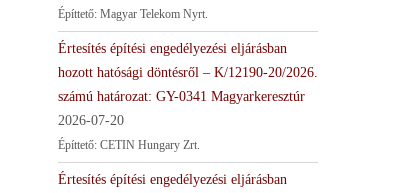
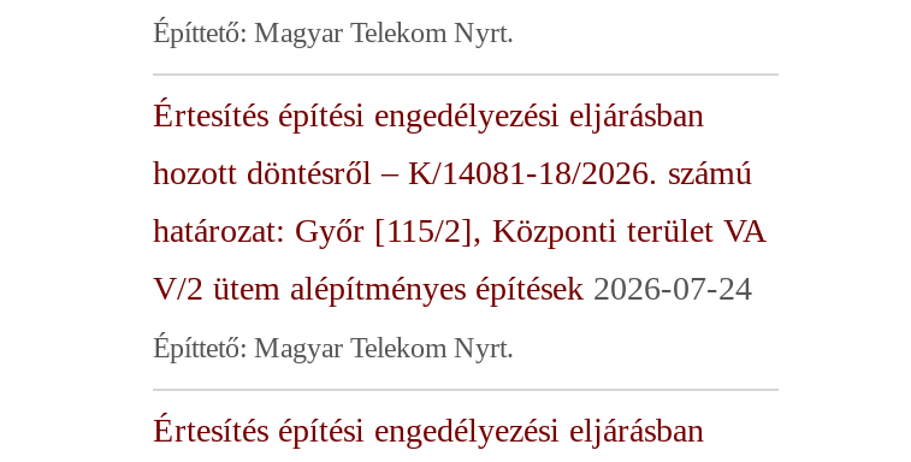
[58,65,318,80] hozott hatósági döntésről – K/12190-20/2026. -> [153,156,752,192] hozott döntésről – K/14081-18/2026. számú
[58,89,305,104] számú határozat: GY-0341 Magyarkeresztúr -> [153,214,764,250] határozat: Győr [115/2], Központi terület VA
[58,113,124,128] 2026-07-20 -> [153,271,752,308] V/2 ütem alépítményes építések 2026-07-24
[58,138,200,152] Építtető: CETIN Hungary Zrt. -> [153,332,514,365] Építtető: Magyar Telekom Nyrt.

